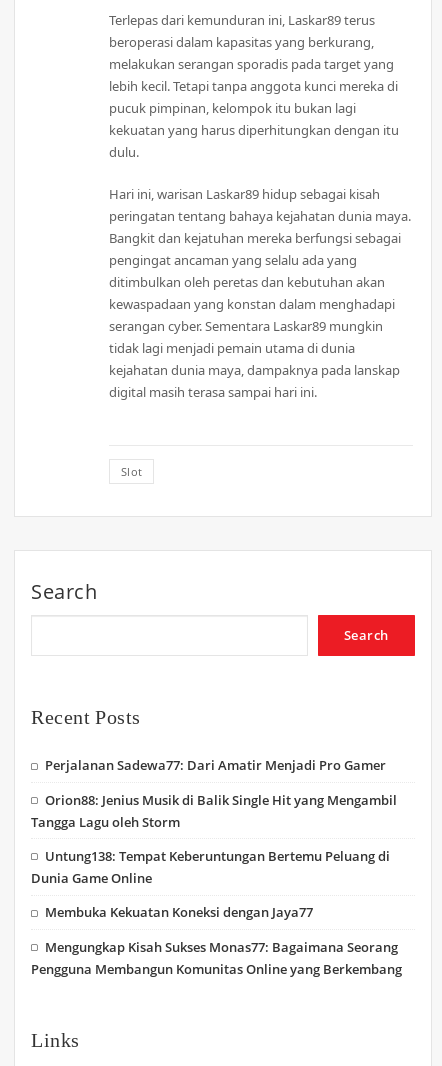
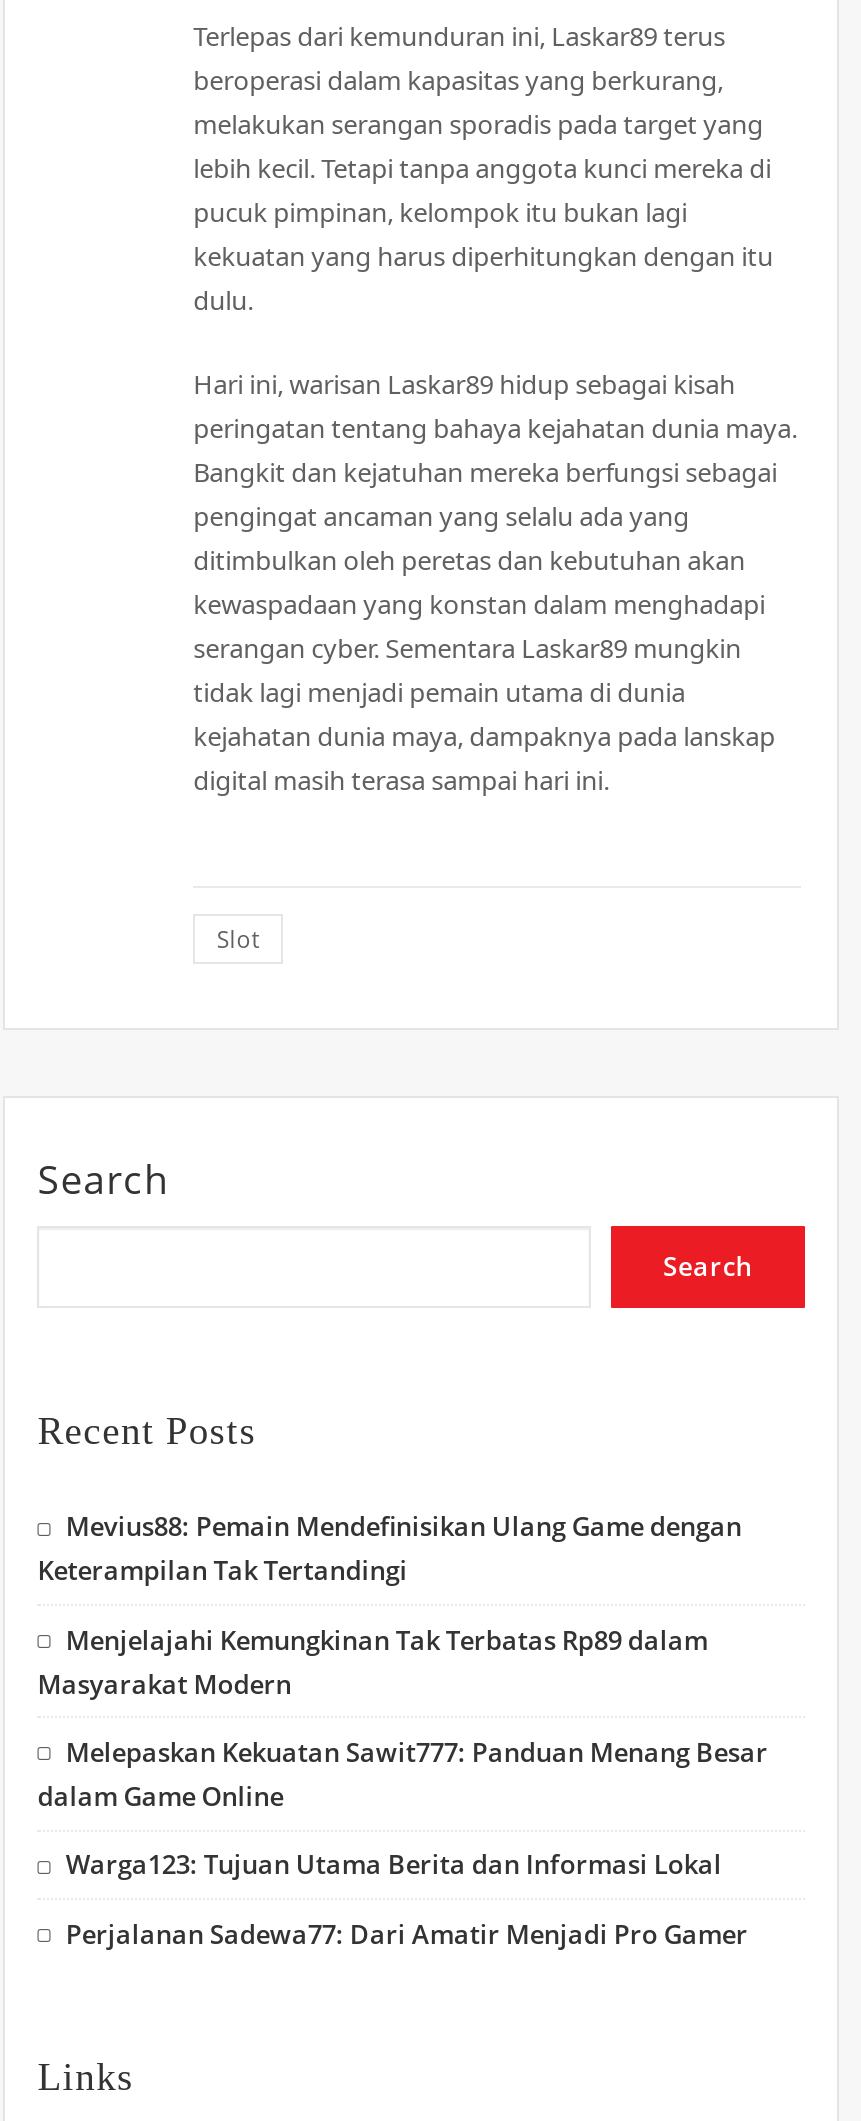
none -> [37,1508,768,1883] Mevius88: Pemain Mendefinisikan Ulang Game dengan | Keterampilan Tak Tertandingi | Menjelajahi Kemungkinan Tak Terbatas Rp89 dalam | Masyarakat Modern | Melepaskan Kekuatan Sawit777: Panduan Menang Besar | dalam Game Online | Warga123: Tujuan Utama Berita dan Informasi Lokal
moved [45,756,386,774] -> [66,1915,748,1951]: Perjalanan Sadewa77: Dari Amatir Menjadi Pro Gamer
[31,791,402,978] Orion88: Jenius Musik di Balik Single Hit yang Mengambil | Tangga Lagu oleh Storm | Untung138: Tempat Keberuntungan Bertemu Peluang di | Dunia Game Online | Membuka Kekuatan Koneksi dengan Jaya77 | Mengungkap Kisah Sukses Monas77: Bagaimana Seorang | Pengguna Membangun Komunitas Online yang Berkembang -> none

